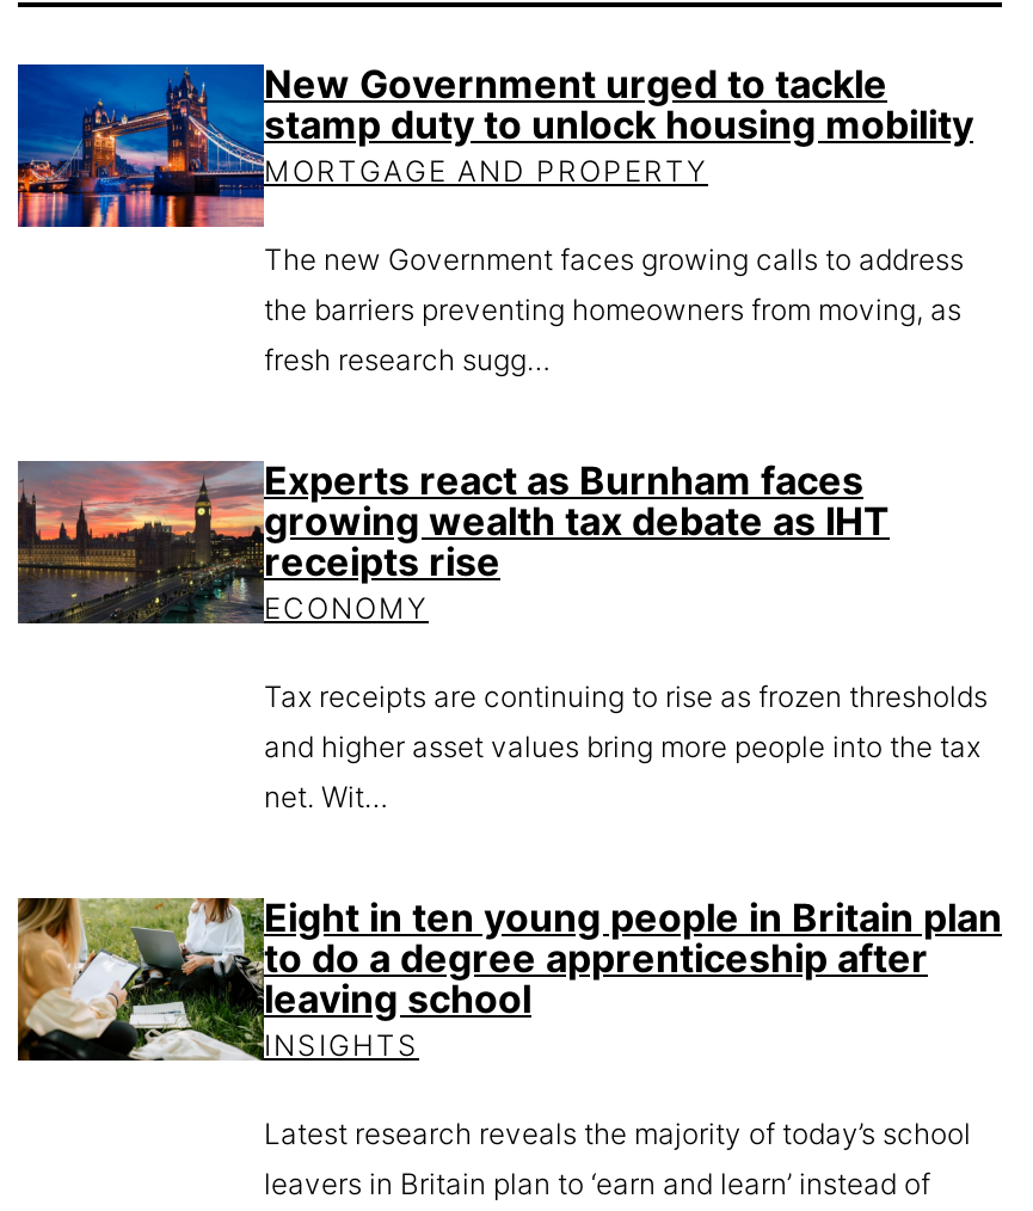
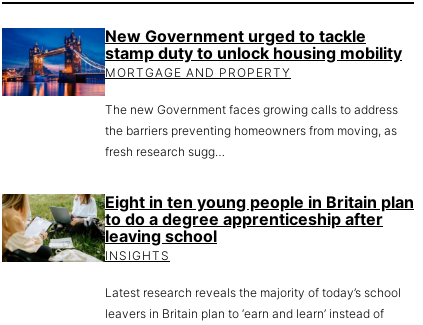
[16,455,988,814] [image] | Experts react as Burnham faces | growing wealth tax debate as IHT | receipts rise | ECONOMY | Tax receipts are continuing to rise as frozen thresholds | and higher asset values bring more people into the tax | net. Wit… -> none

